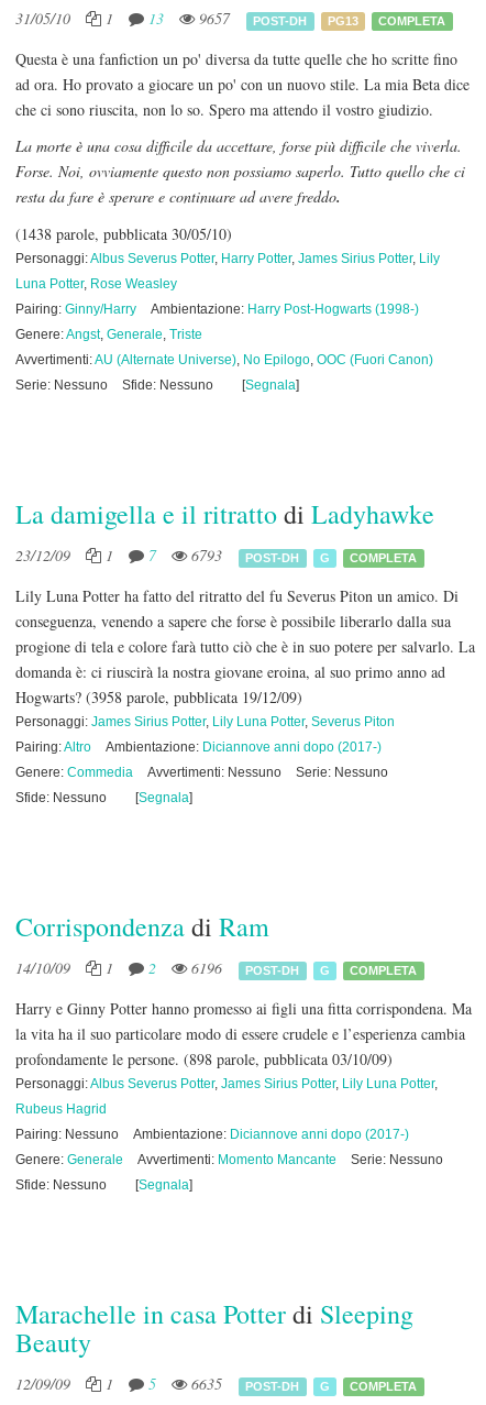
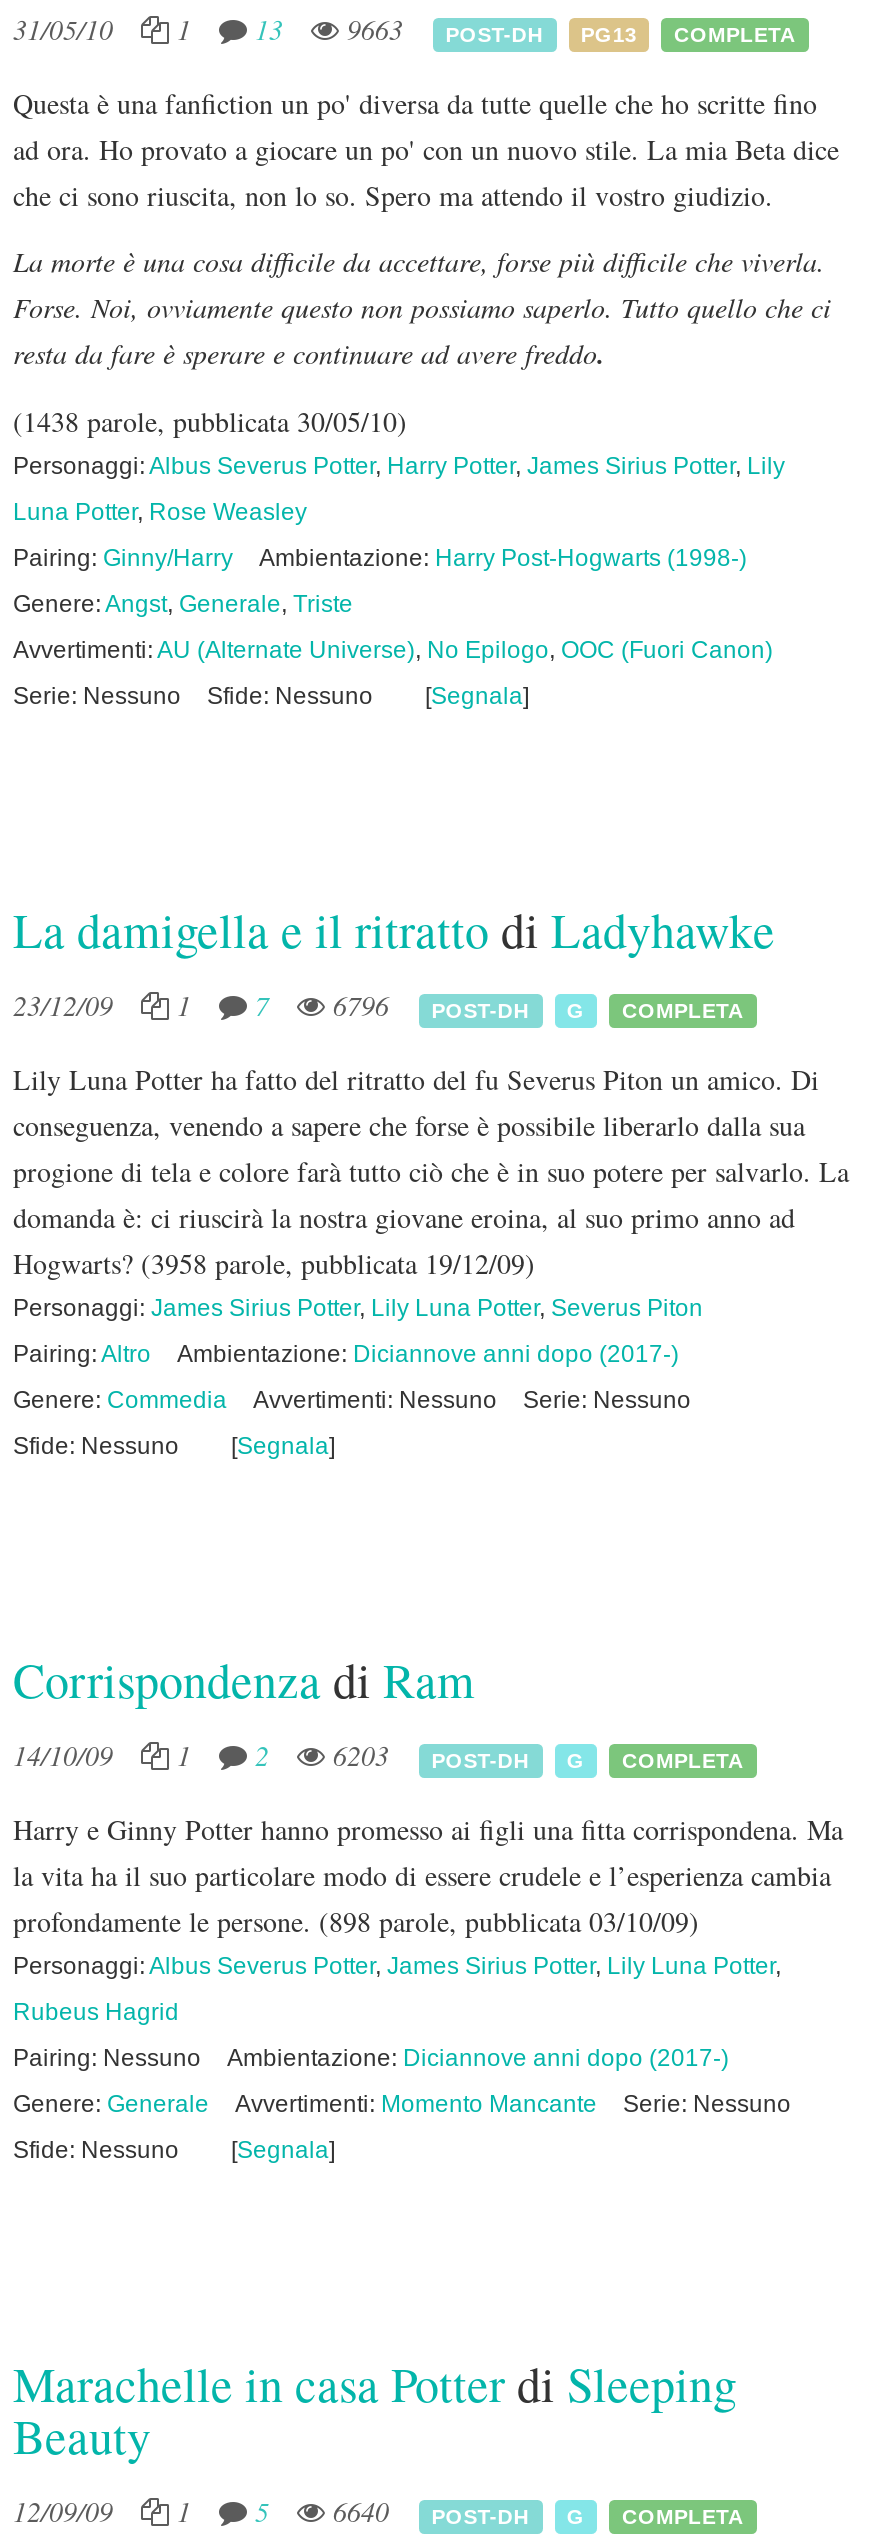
[195,8,230,29] 9657 -> [339,10,403,48] 9663
[187,545,222,566] 6793 -> [325,986,389,1024] 6796
[187,957,222,978] 6196 -> [325,1736,389,1774] 6203
[187,1373,222,1394] 6635 -> [325,2492,389,2530] 6640

